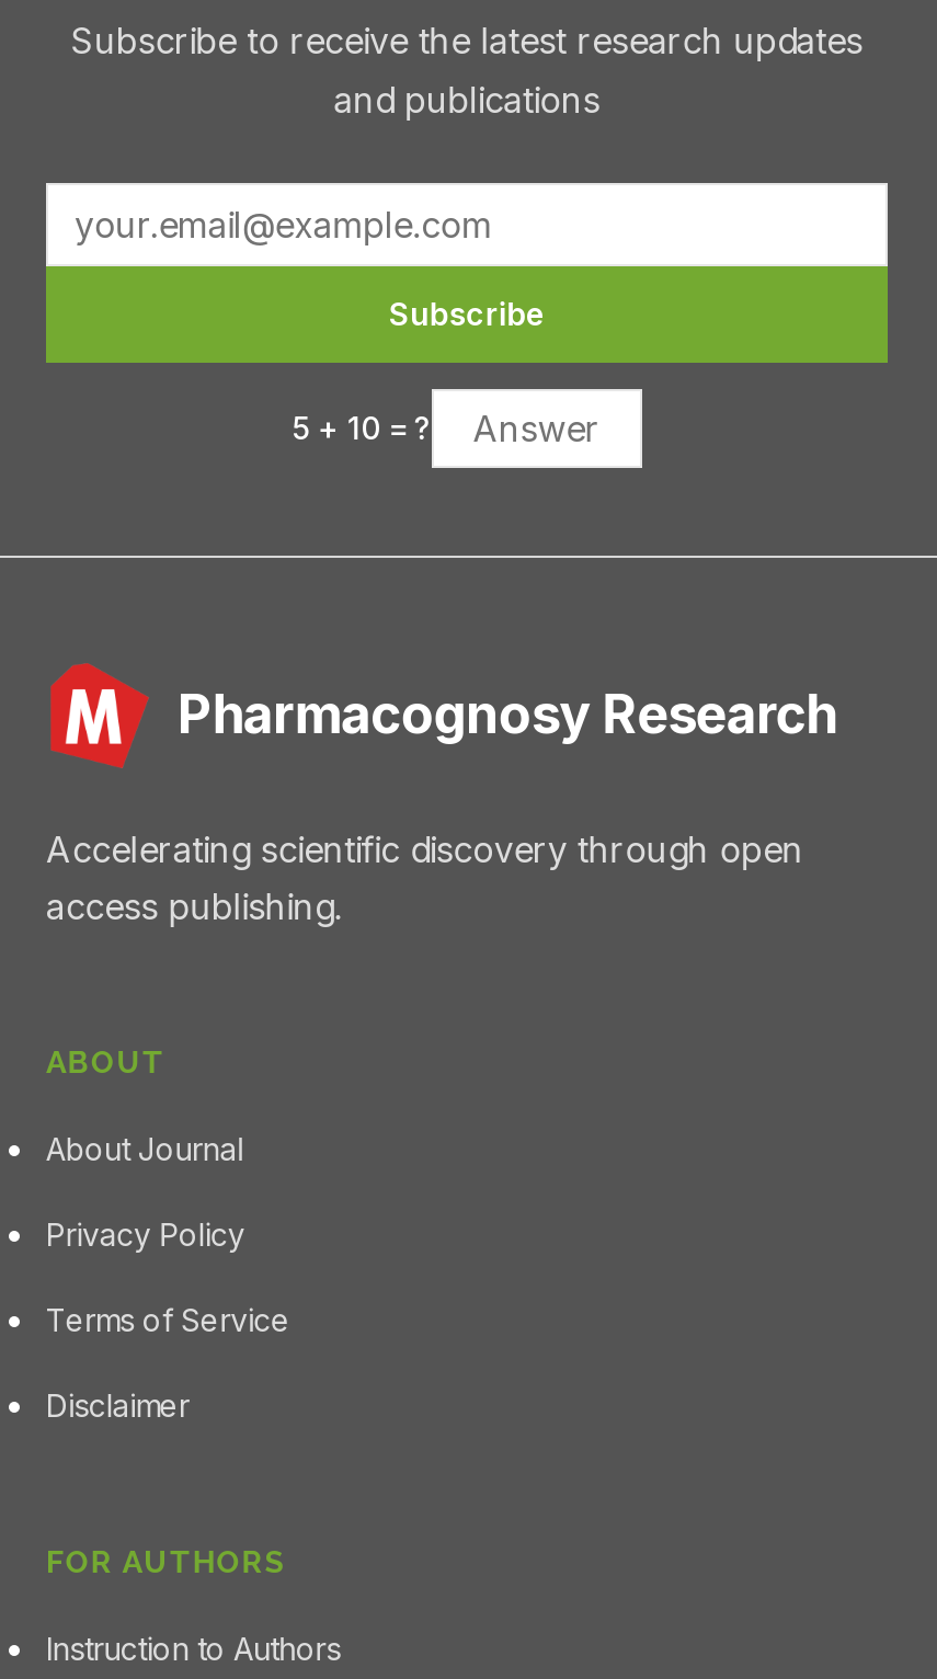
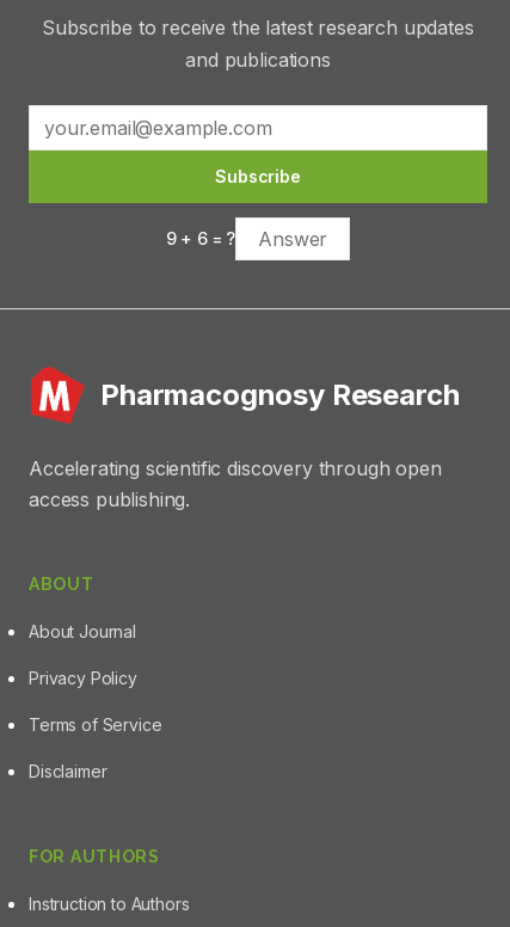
[292,409,431,446] 5 + 10 = ? -> [166,228,236,248] 9 + 6 = ?

